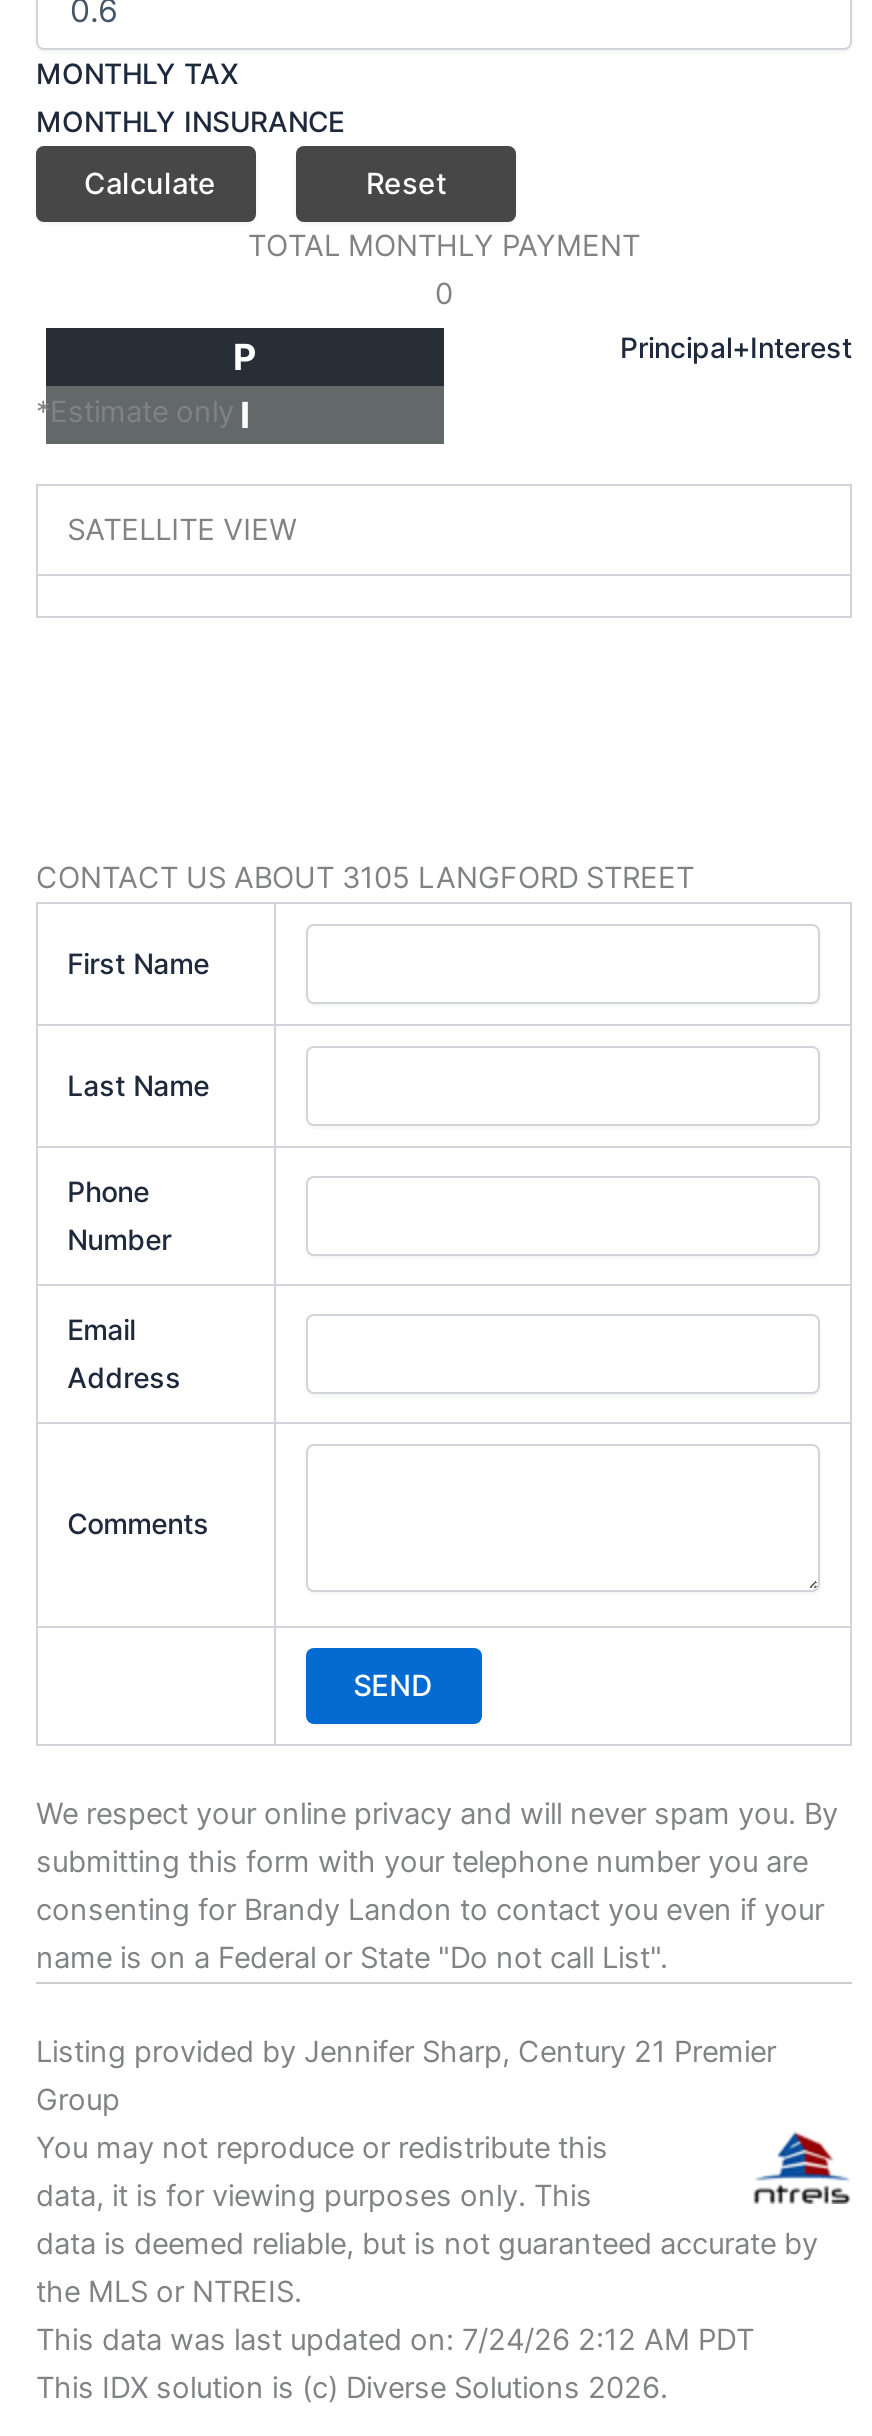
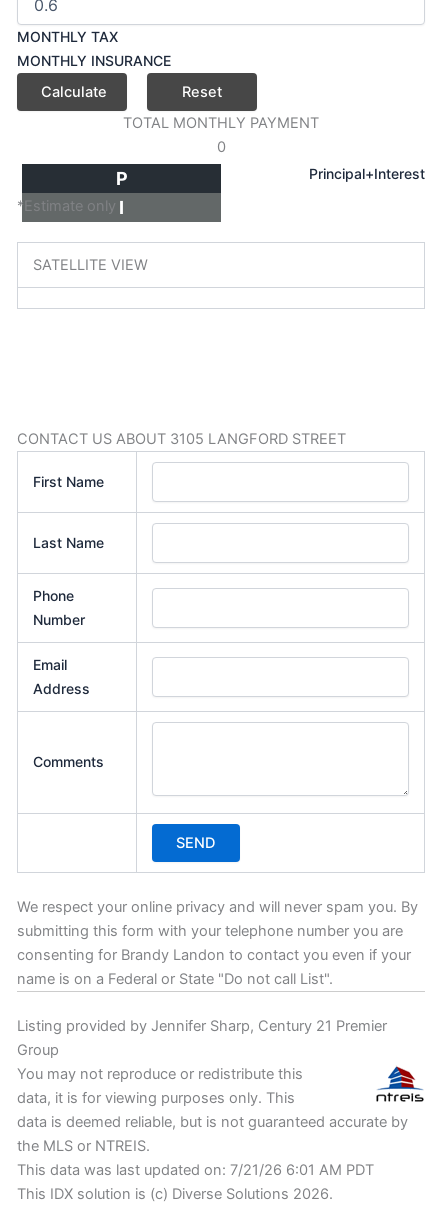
[36,2322,754,2358] This data was last updated on: 7/24/26 2:12 AM PDT -> [17,1161,374,1179] This data was last updated on: 7/21/26 6:01 AM PDT

